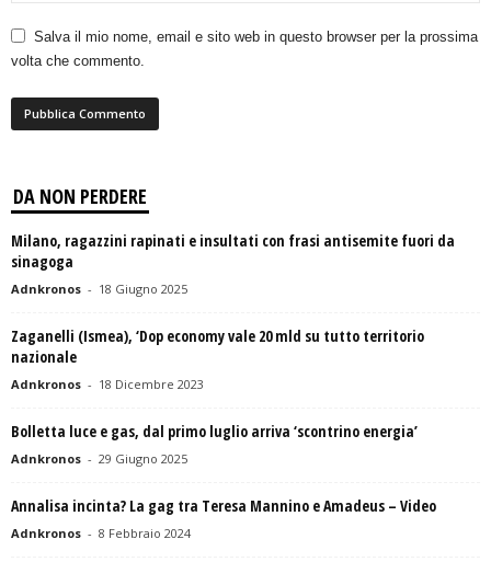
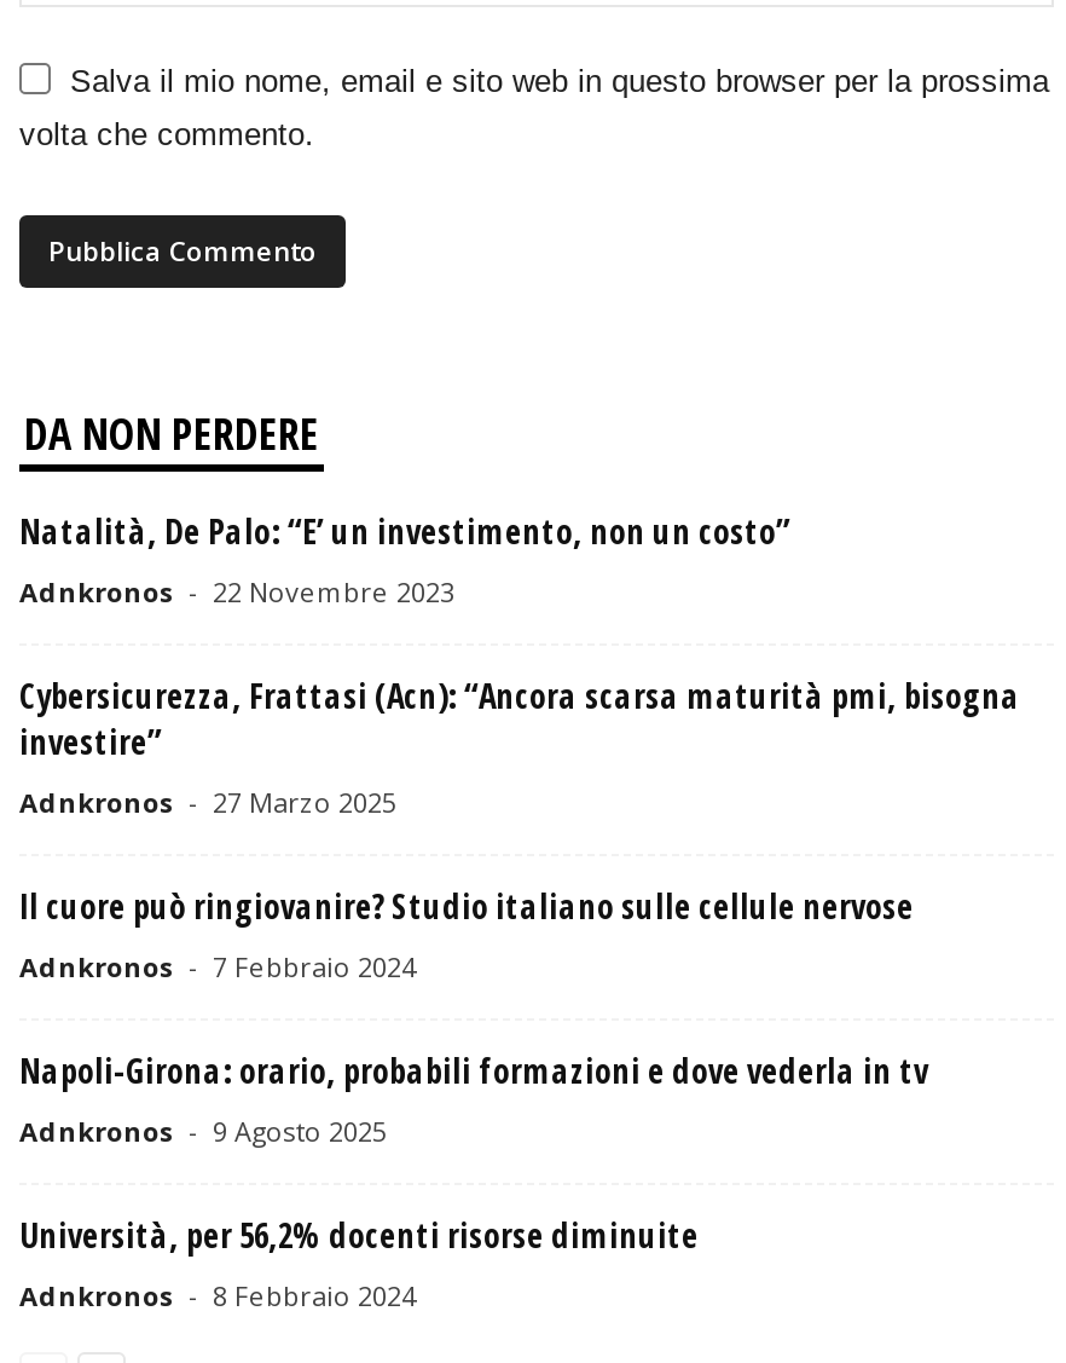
[11,230,455,516] Milano, ragazzini rapinati e insultati con frasi antisemite fuori da | sinagoga | Adnkronos - 18 Giugno 2025 | Zaganelli (Ismea), ‘Dop economy vale 20 mld su tutto territorio | nazionale | Adnkronos - 18 Dicembre 2023 | Bolletta luce e gas, dal primo luglio arriva ‘scontrino energia’ | Adnkronos - 29 Giugno 2025 | Annalisa incinta? La gag tra Teresa Mannino e Amadeus – Video -> [19,508,1020,1258] Natalità, De Palo: “E’ un investimento, non un costo” | Adnkronos - 22 Novembre 2023 | Cybersicurezza, Frattasi (Acn): “Ancora scarsa maturità pmi, bisogna | investire” | Adnkronos - 27 Marzo 2025 | Il cuore può ringiovanire? Studio italiano sulle cellule nervose | Adnkronos - 7 Febbraio 2024 | Napoli-Girona: orario, probabili formazioni e dove vederla in tv | Adnkronos - 9 Agosto 2025 | Università, per 56,2% docenti risorse diminuite

